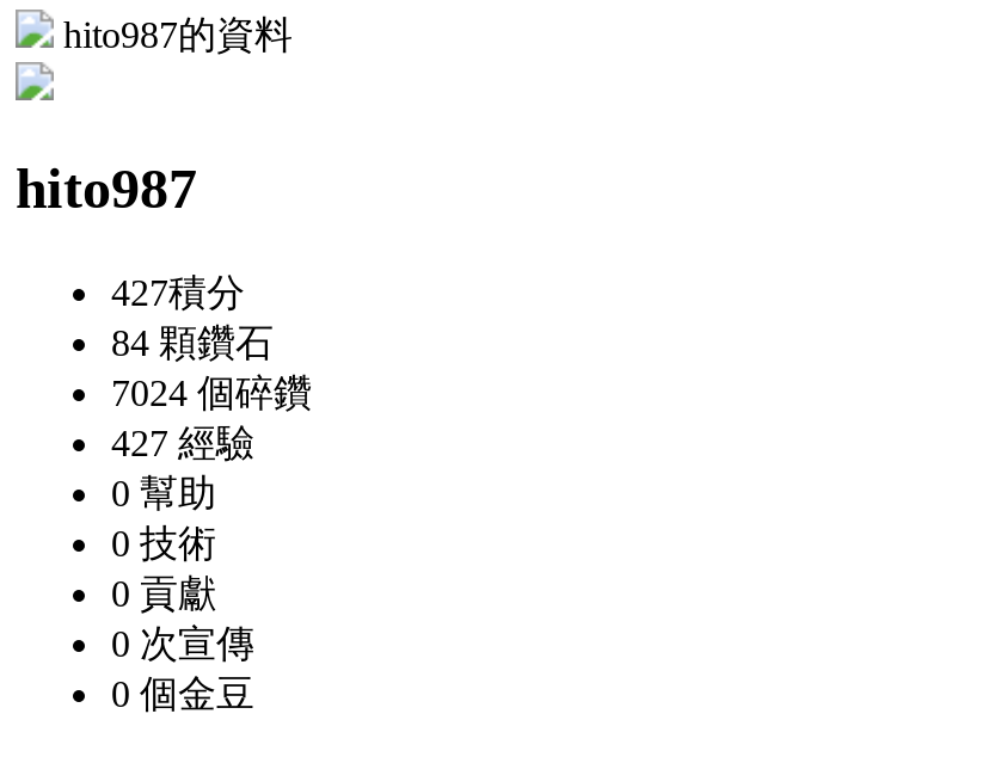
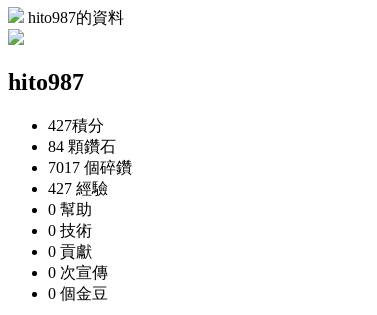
[111,372,312,413] 7024 個碎鑽 -> [48,159,132,176] 7017 個碎鑽

